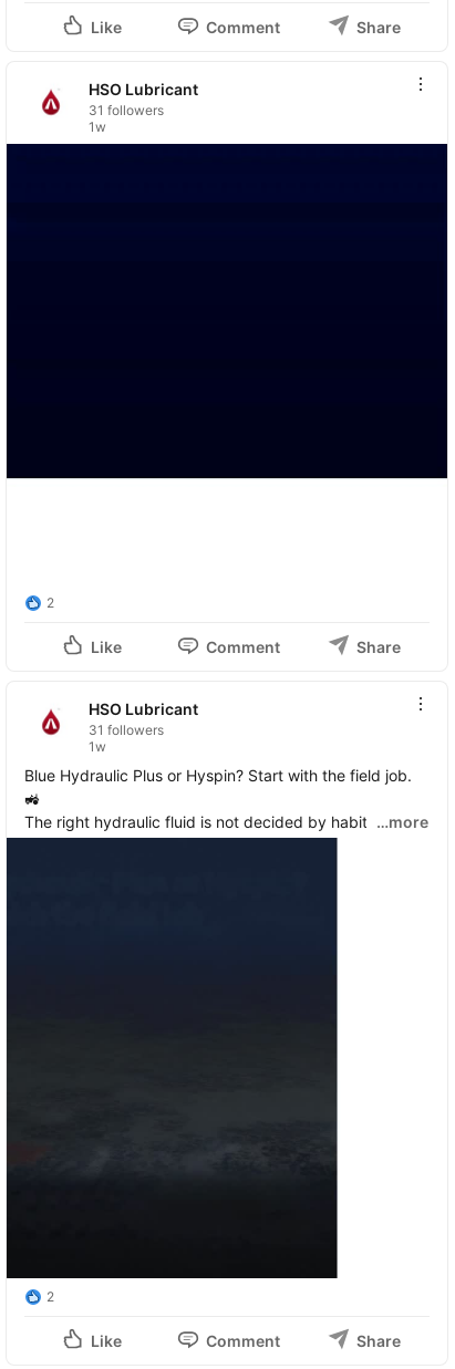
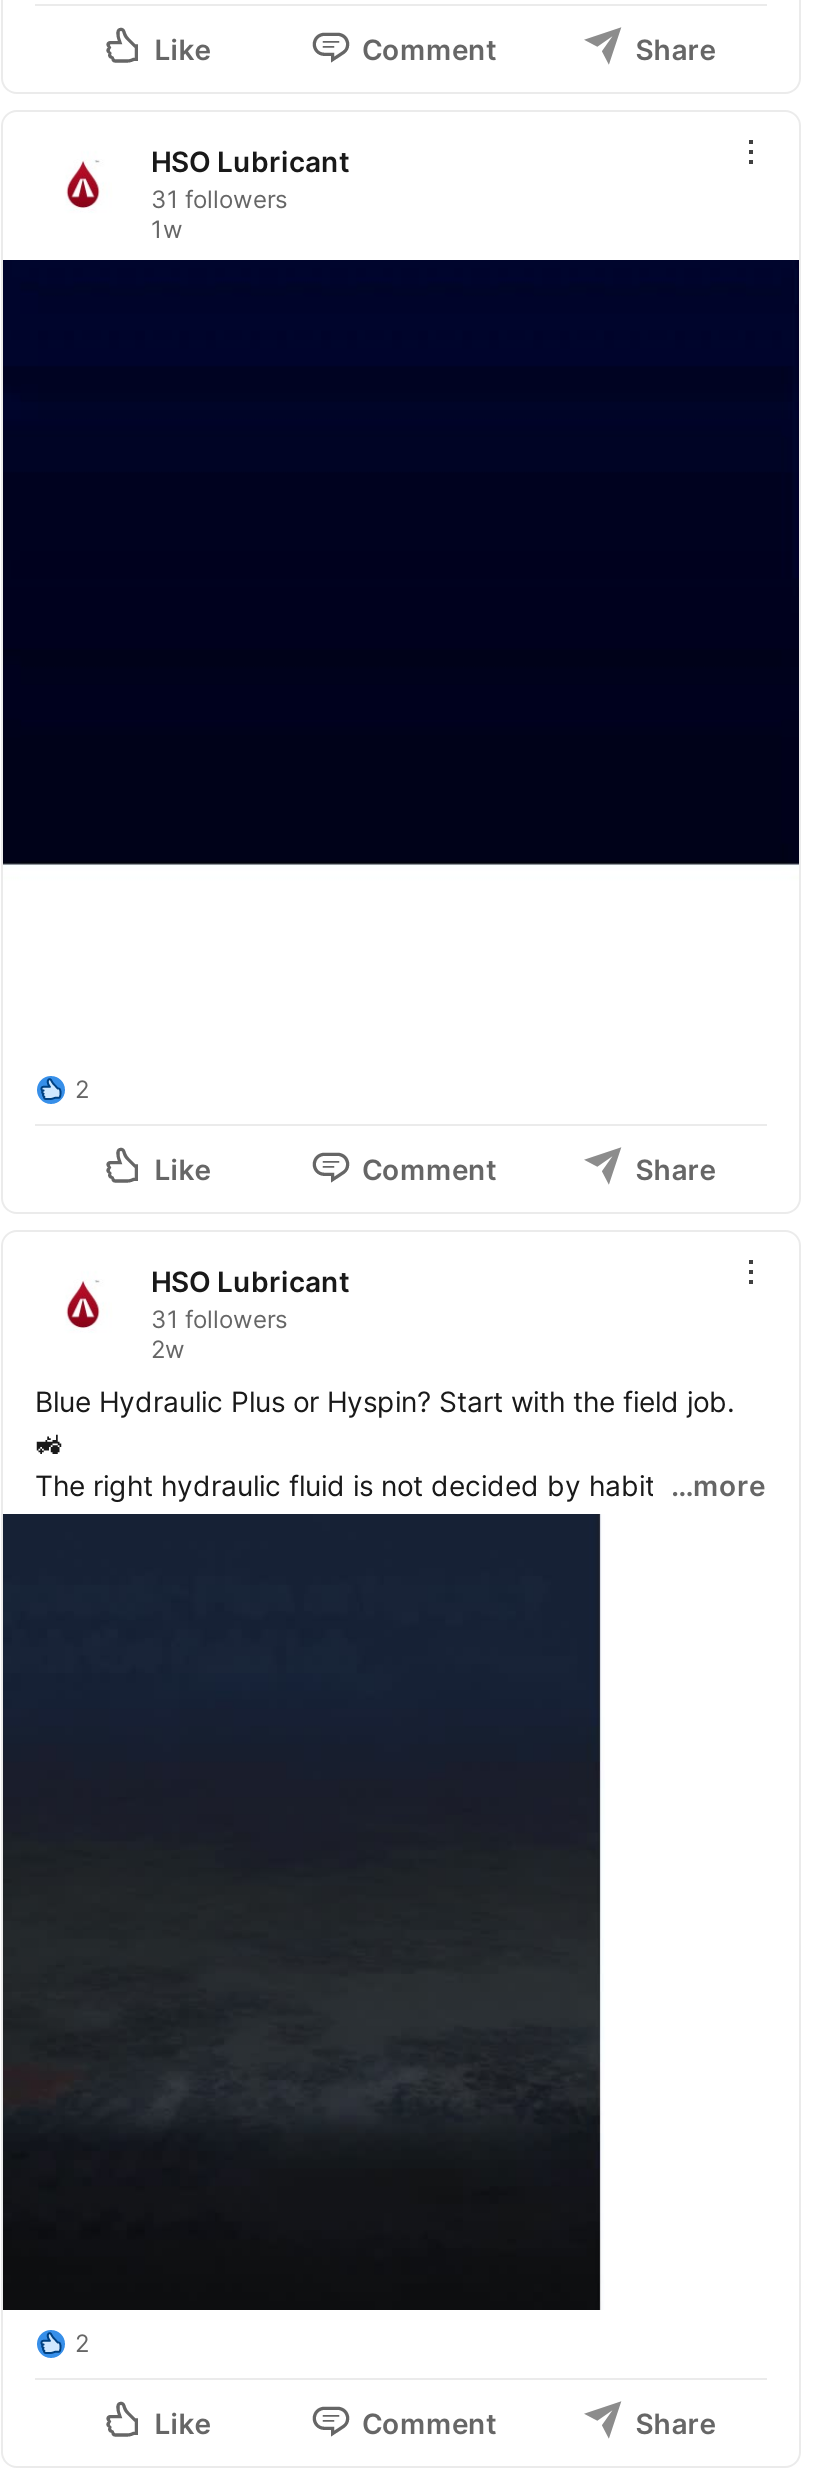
[89,738,106,755] 1w -> [151,1334,185,1364] 2w

